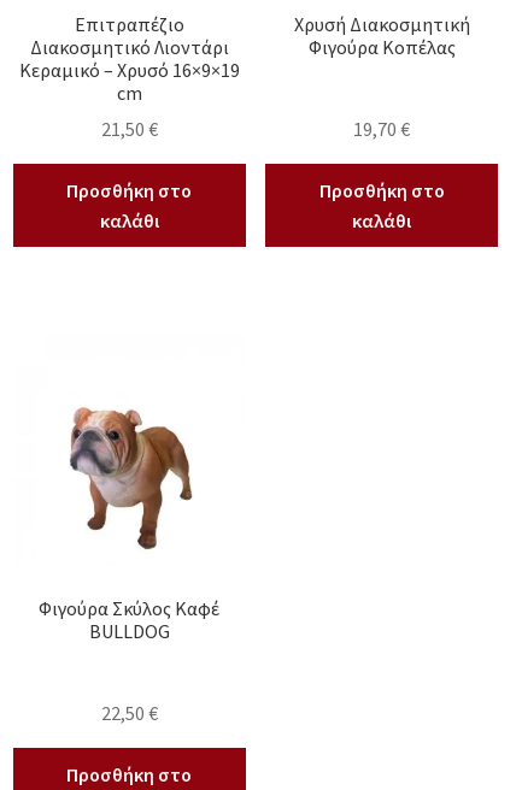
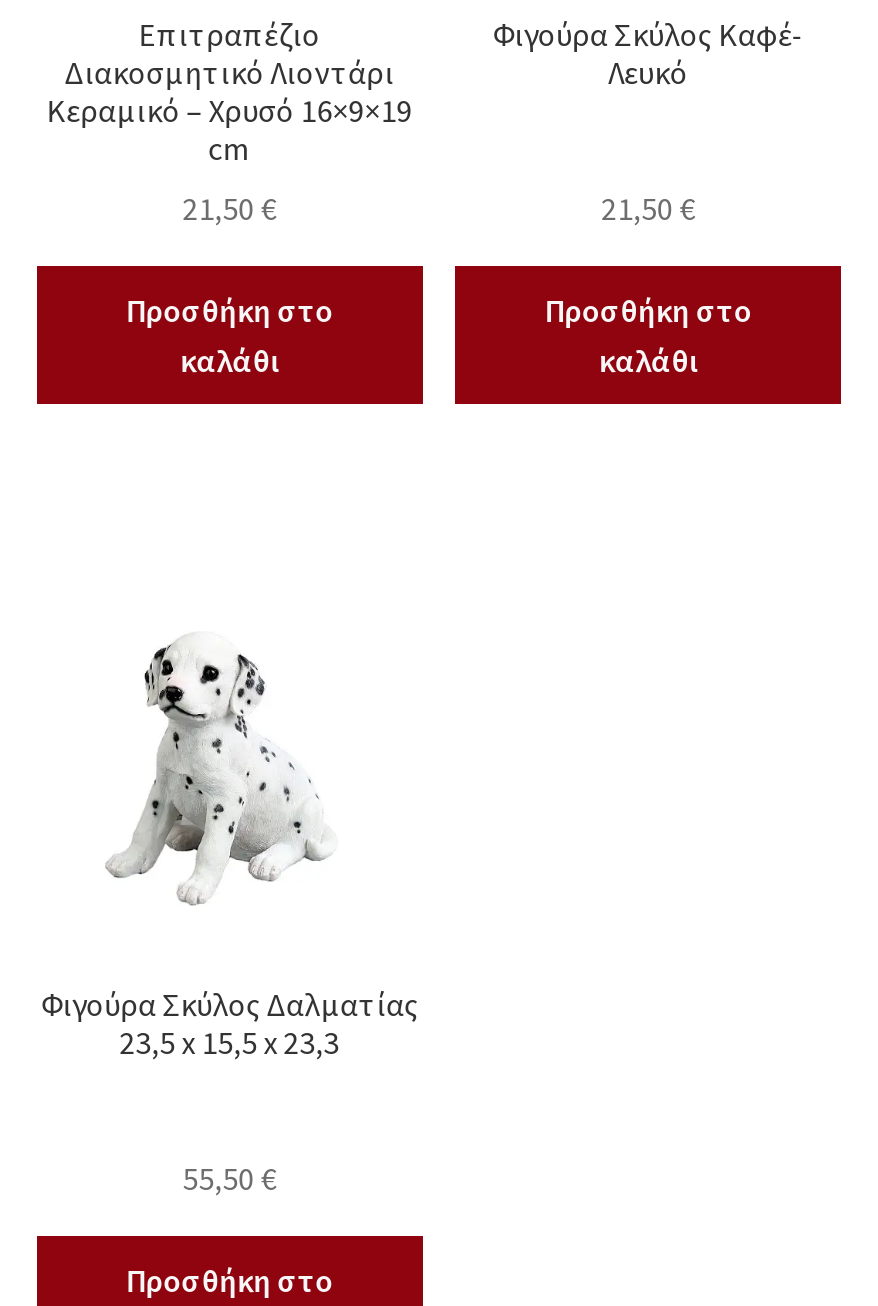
[294,12,470,59] Χρυσή Διακοσμητική | Φιγούρα Κοπέλας -> [492,14,804,92] Φιγούρα Σκύλος Καφέ- | Λευκό
[353,116,410,141] 19,70 € -> [601,187,695,227] 21,50 €
[39,391,220,643] [image] | Φιγούρα Σκύλος Καφέ | BULLDOG -> [41,642,419,1062] [image] | Φιγούρα Σκύλος Δαλματίας | 23,5 x 15,5 x 23,3
[101,701,158,725] 22,50 € -> [183,1158,277,1198] 55,50 €

